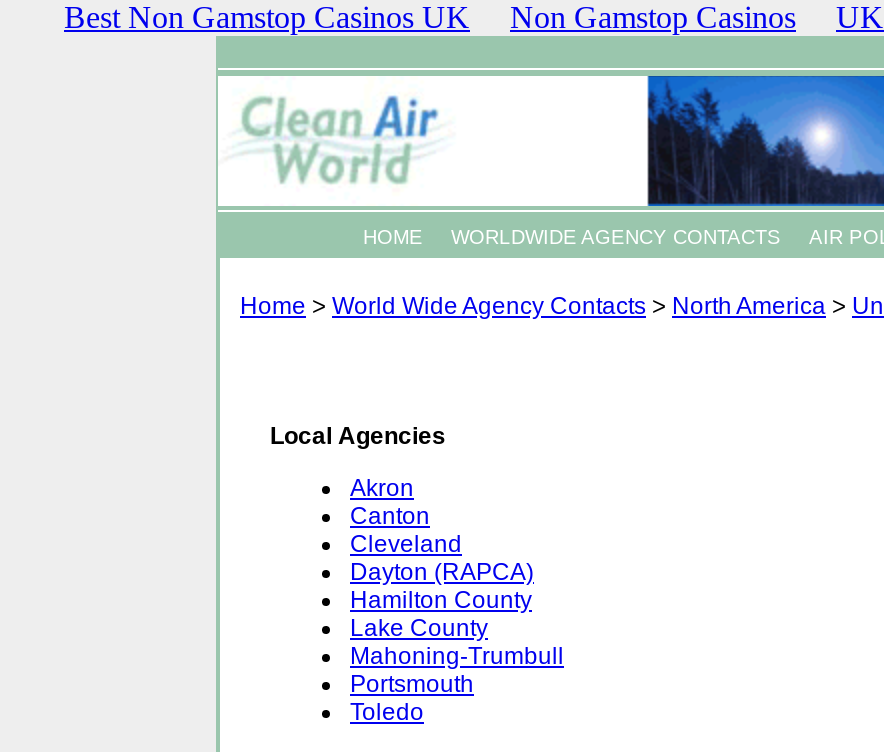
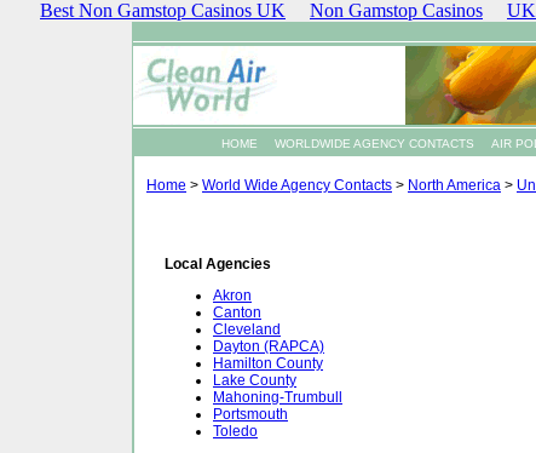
[646,74,878,208] [image] -> [393,45,532,126] [image]

